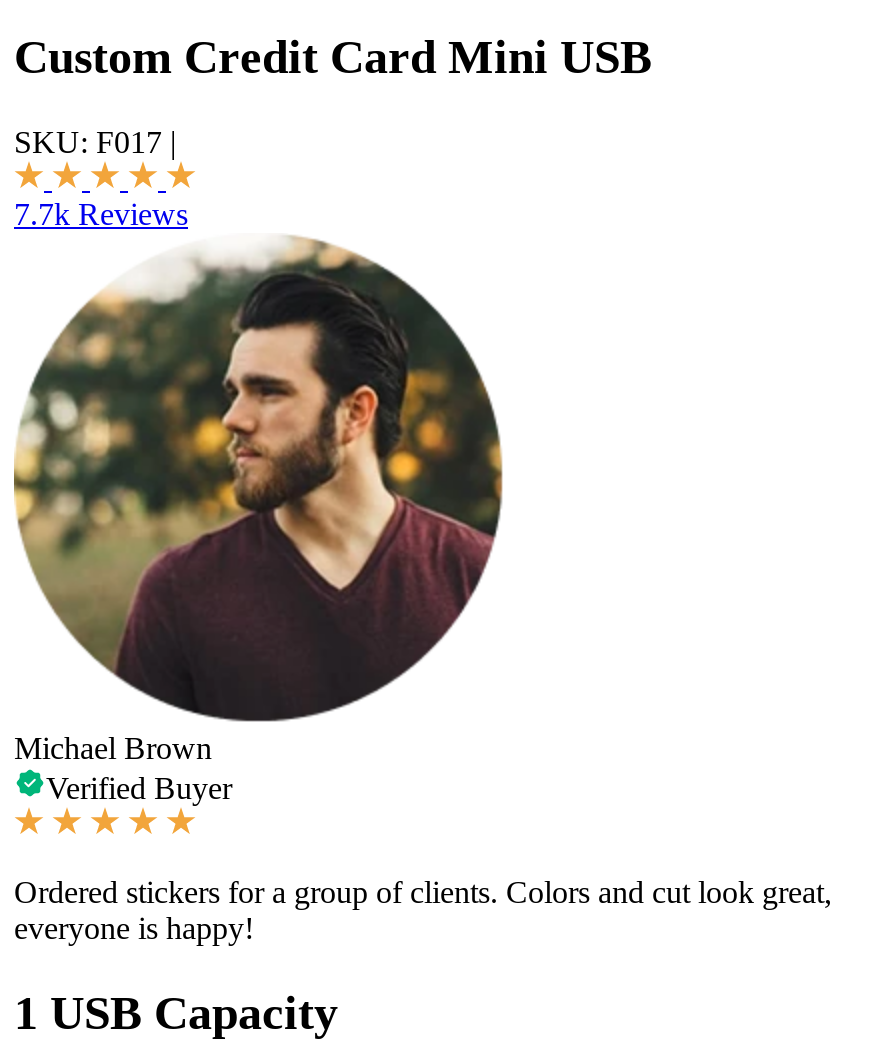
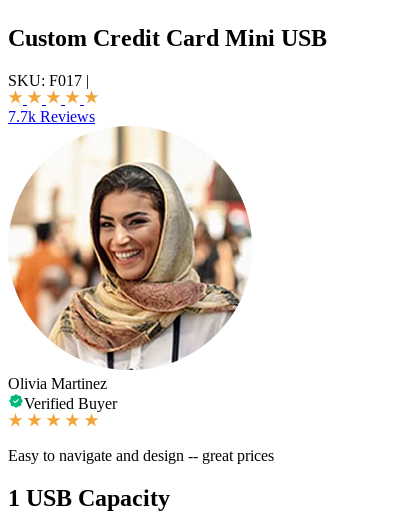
[12,235,504,765] [image] | Michael Brown -> [8,126,252,392] [image] | Olivia Martinez
[14,875,832,945] Ordered stickers for a group of clients. Colors and cut look great, | everyone is happy! -> [8,447,274,464] Easy to navigate and design -- great prices

